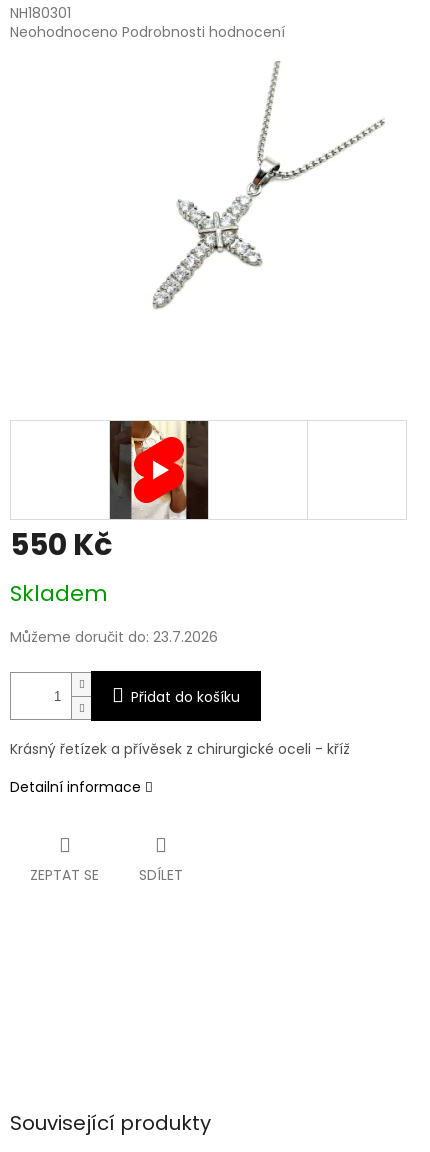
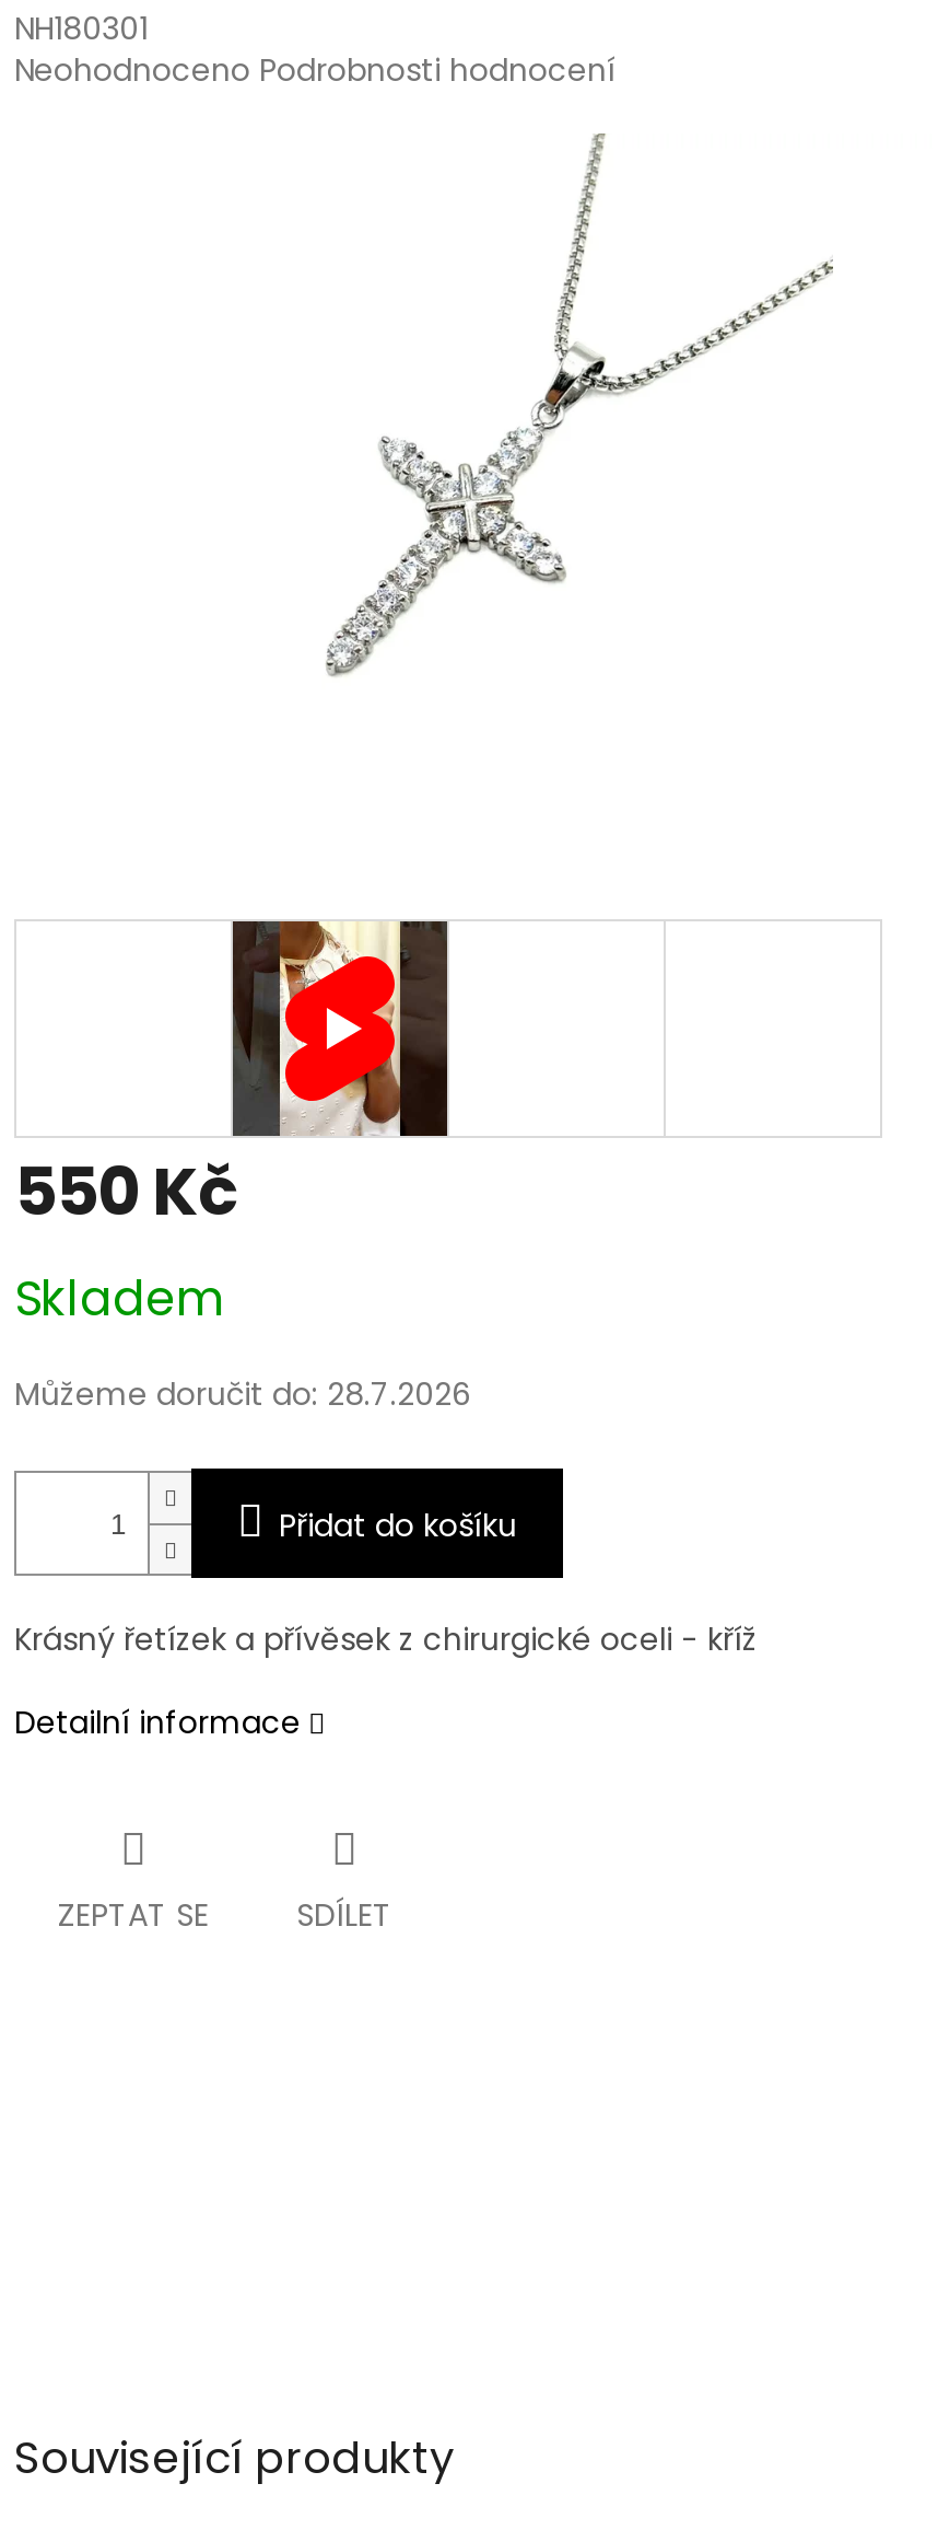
[10,627,218,647] Můžeme doručit do: 23.7.2026 -> [14,1373,471,1417] Můžeme doručit do: 28.7.2026

